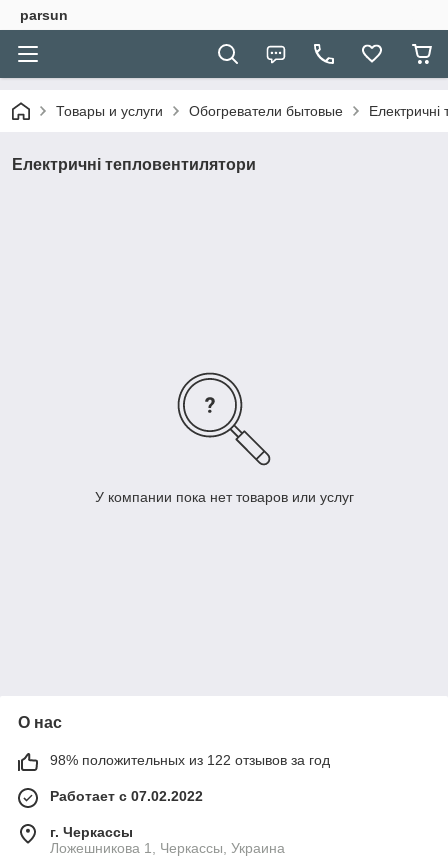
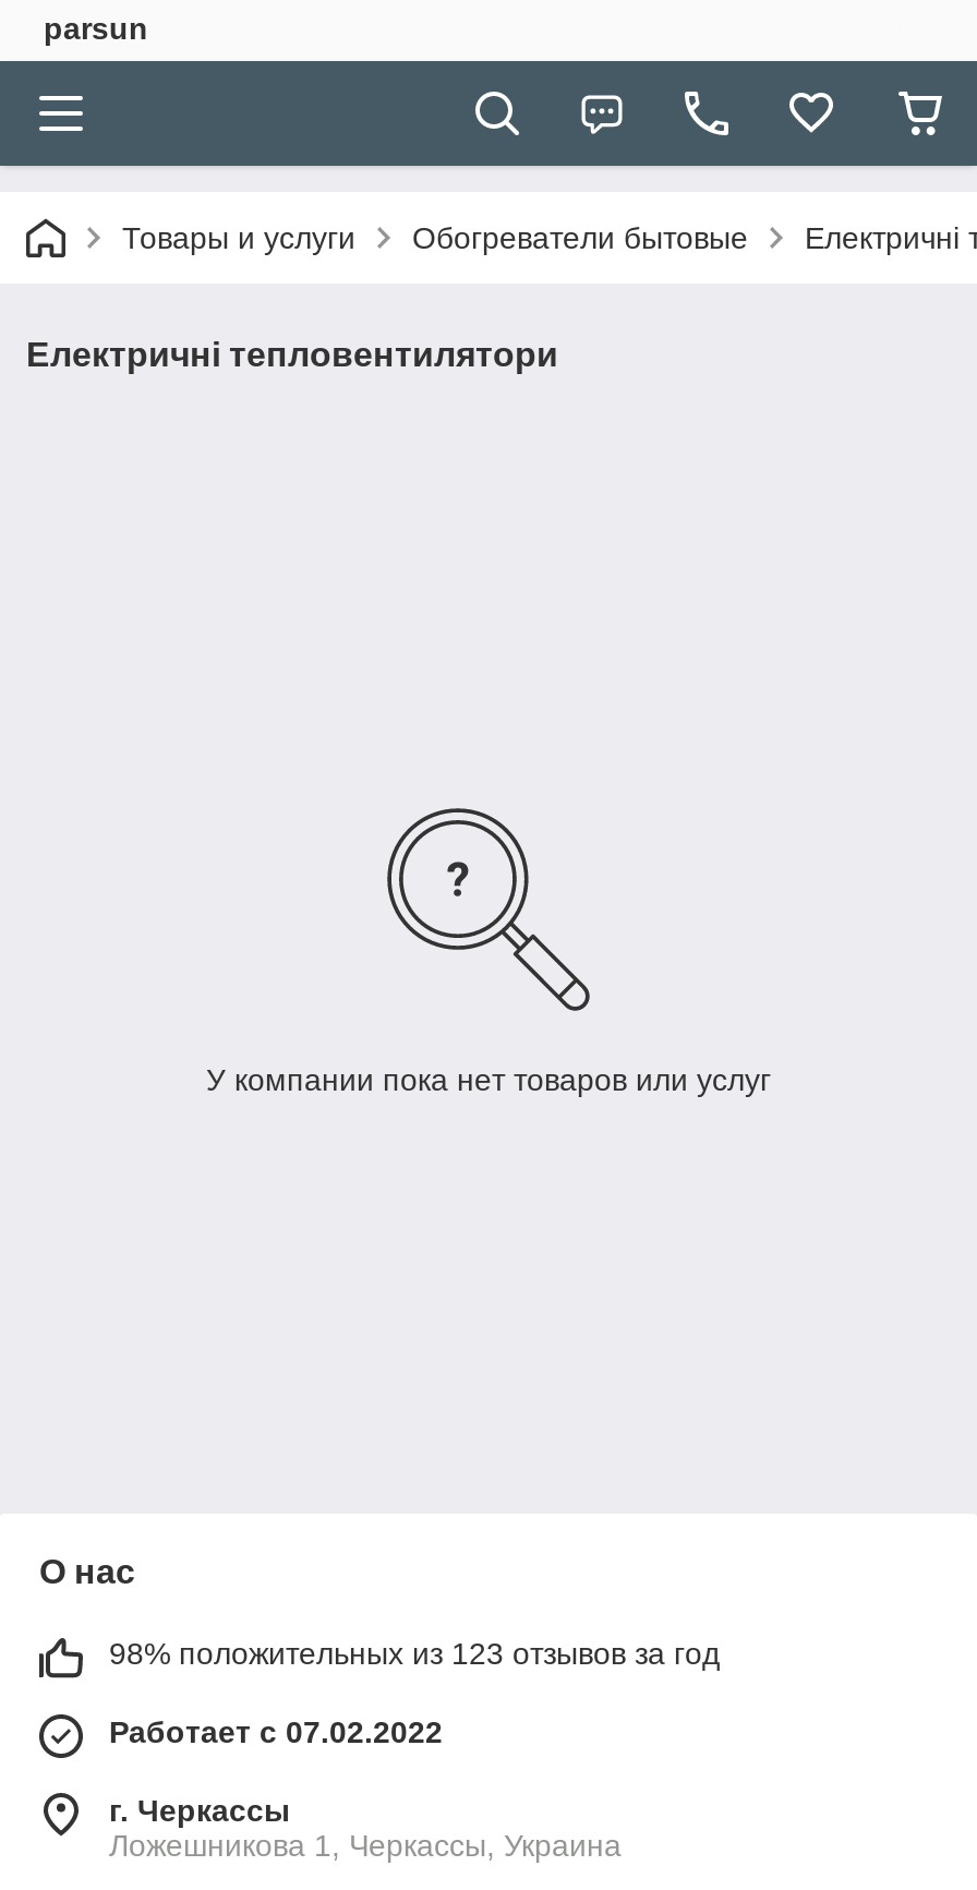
[50,752,330,768] 98% положительных из 122 отзывов за год -> [109,1637,720,1672] 98% положительных из 123 отзывов за год

